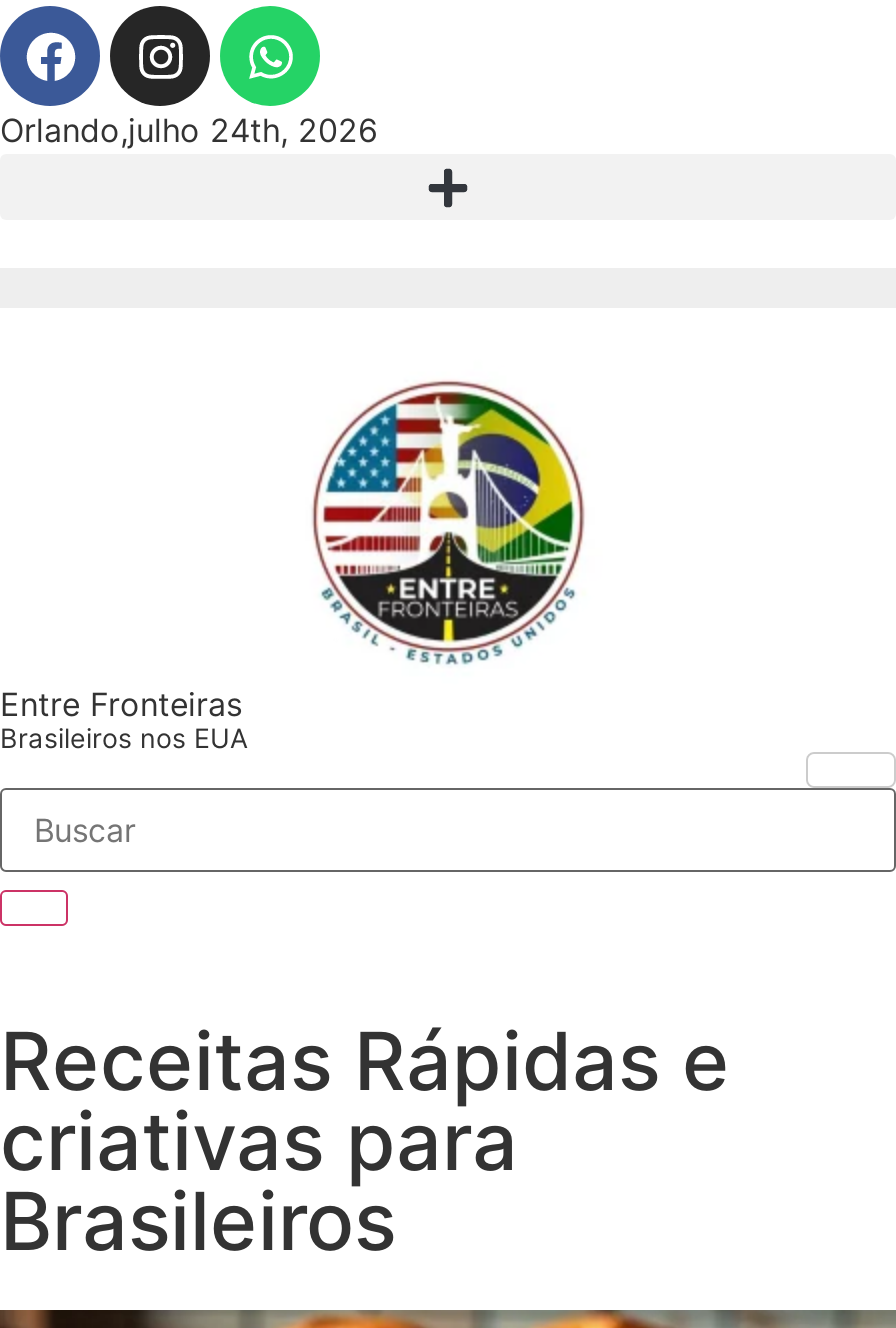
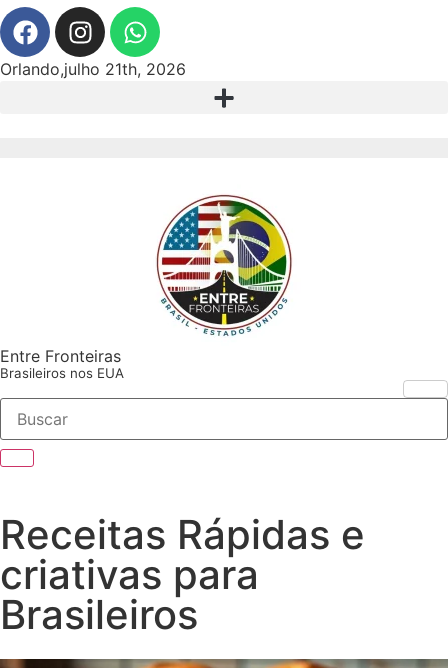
[0,110,378,150] Orlando,julho 24th, 2026 -> [0,59,186,79] Orlando,julho 21th, 2026

